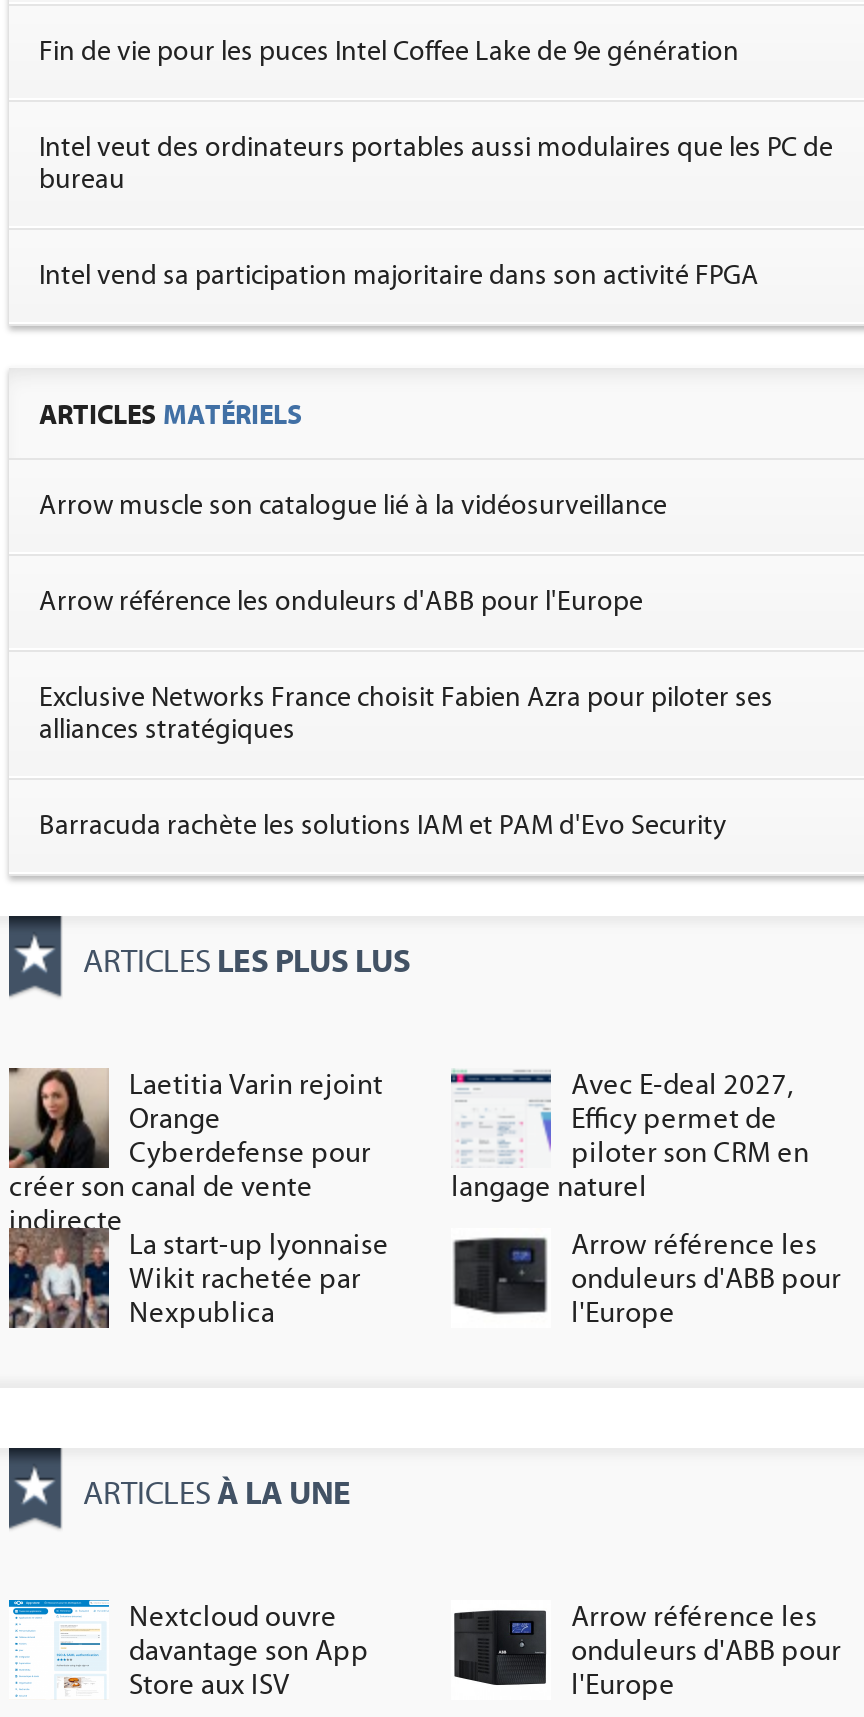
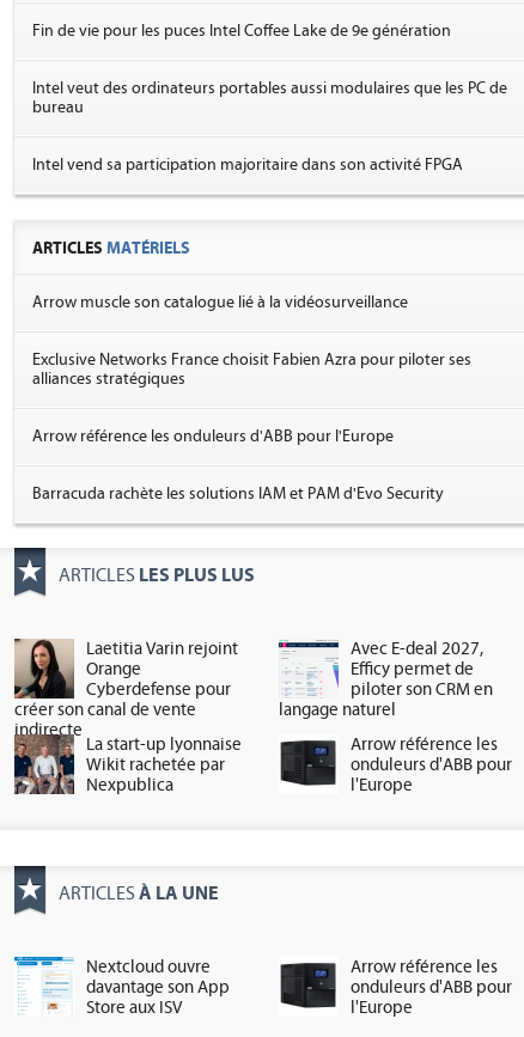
moved [39,586,643,618] -> [32,427,394,446]: Arrow référence les onduleurs d'ABB pour l'Europe
moved [39,682,773,746] -> [32,350,471,389]: Exclusive Networks France choisit Fabien Azra pour piloter ses | alliances stratégiques

